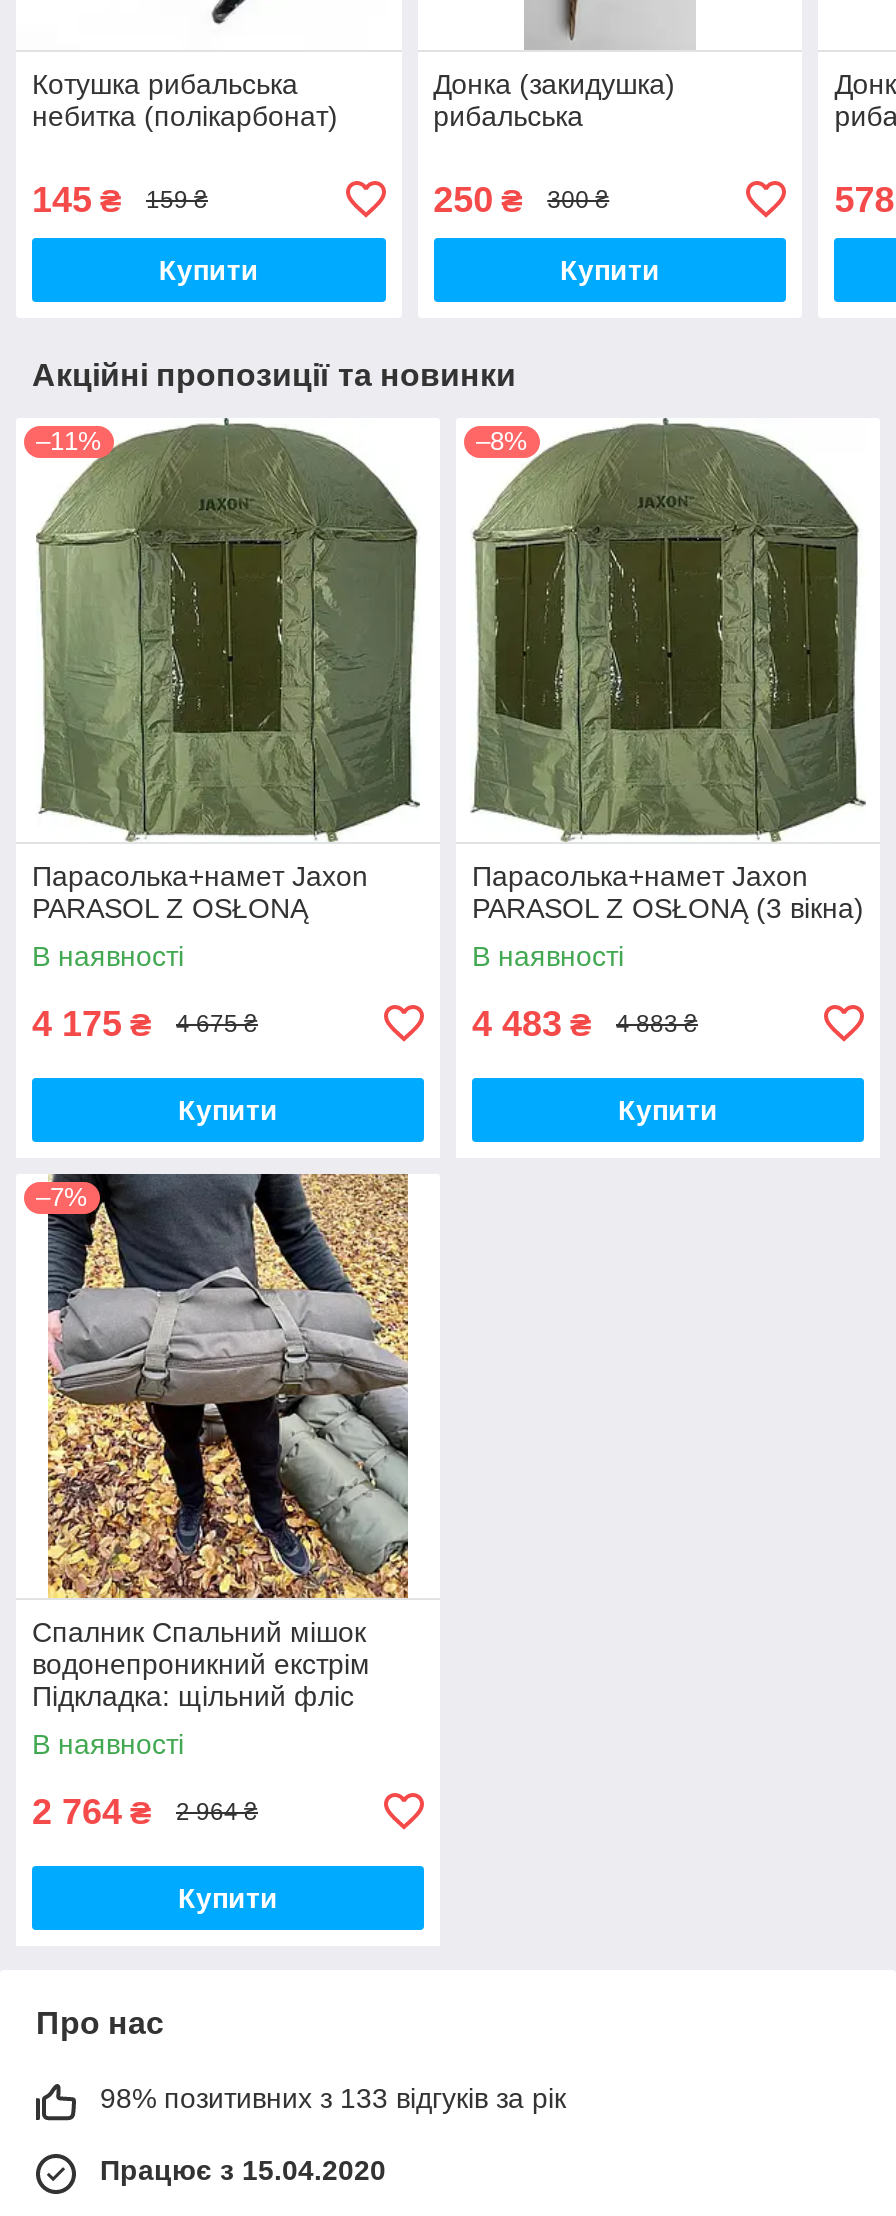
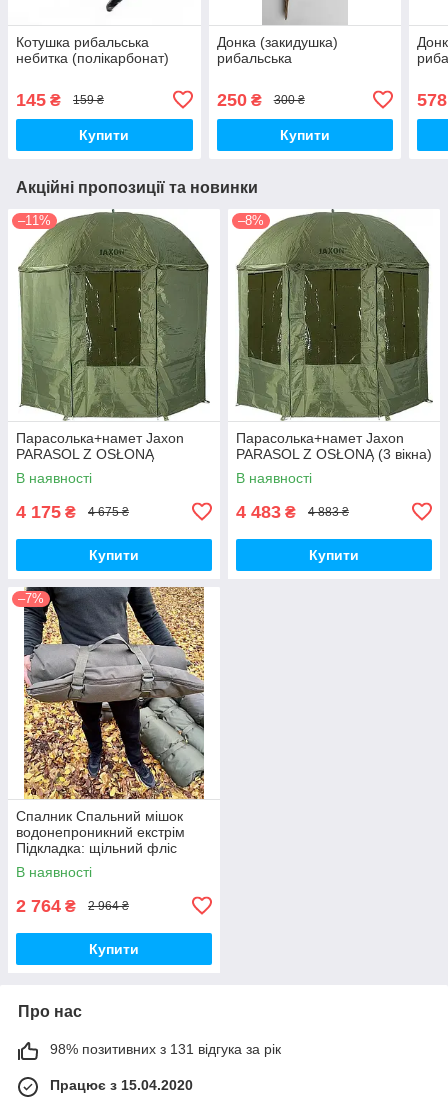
[100,2082,566,2114] 98% позитивних з 133 відгуків за рік -> [50,1041,281,1057] 98% позитивних з 131 відгука за рік

